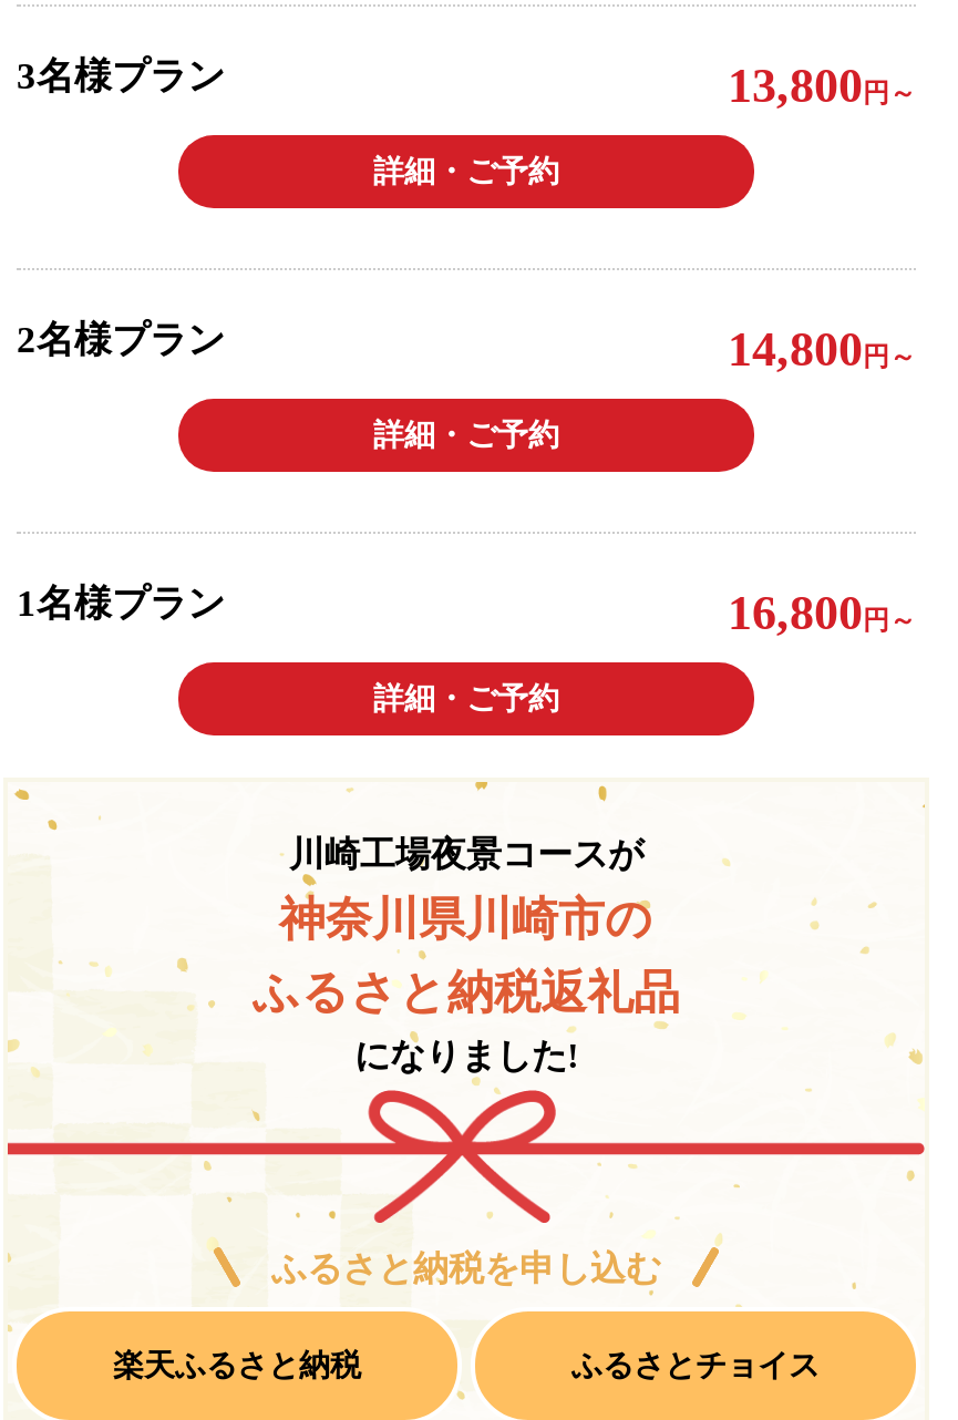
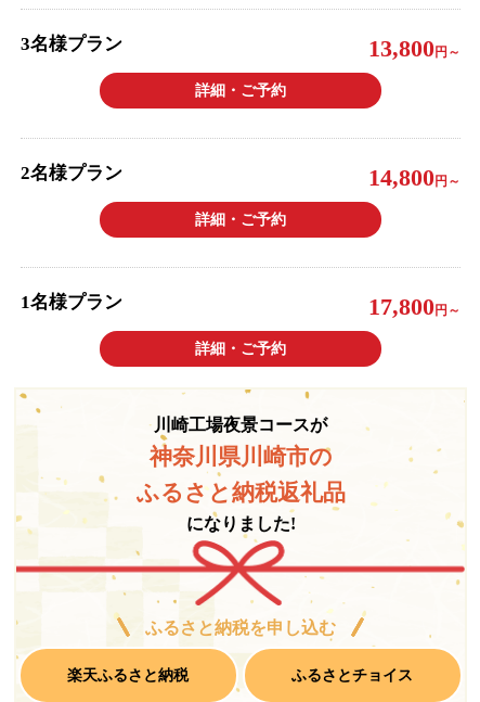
[728,586,863,641] 16,800 -> [368,293,434,320] 17,800

